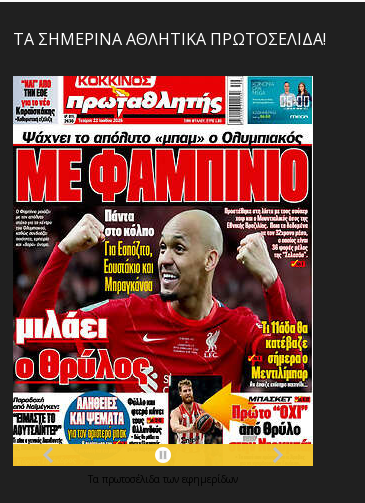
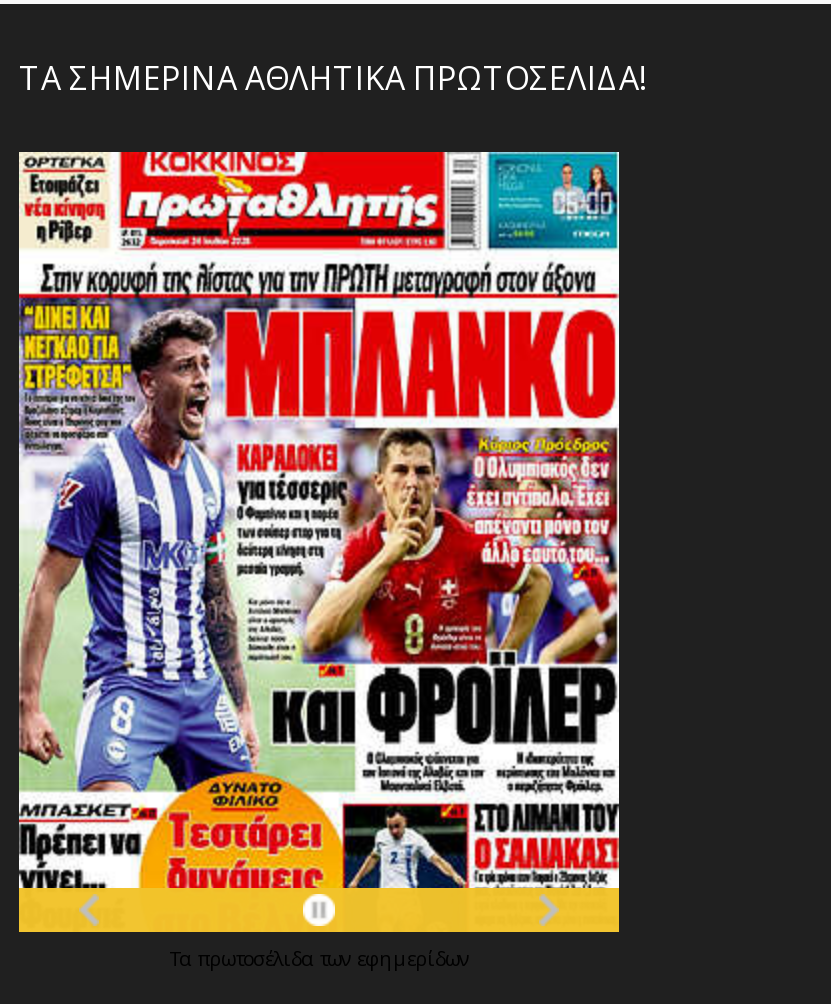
[12,76,314,445] [image] -> [17,152,621,890] [image]

